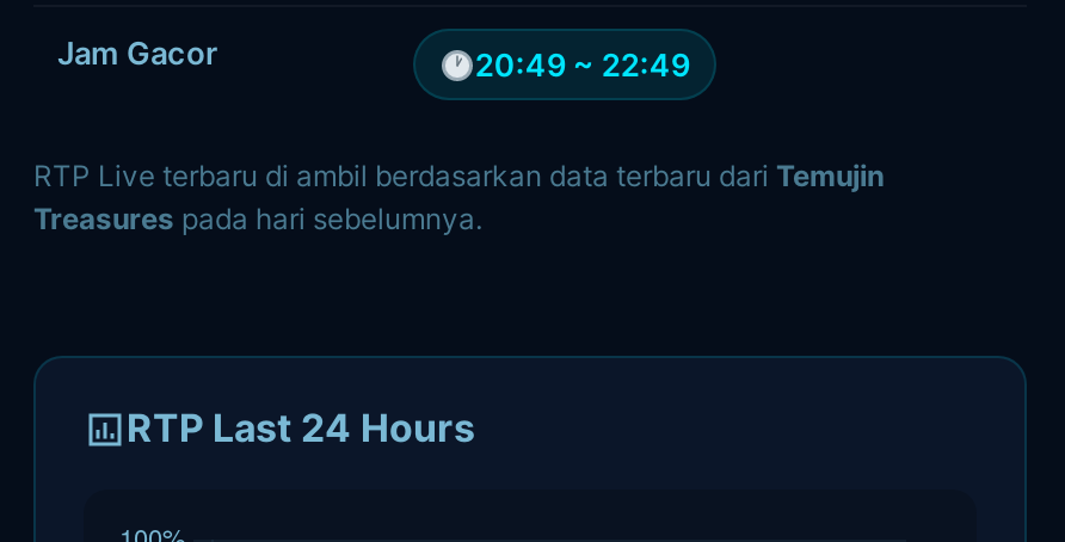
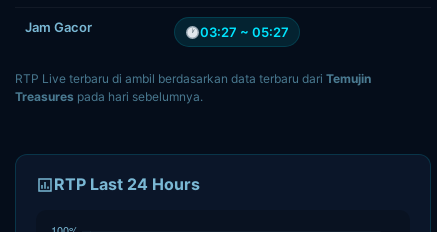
[475,45,690,84] 20:49 ~ 22:49 -> [200,24,289,40] 03:27 ~ 05:27

